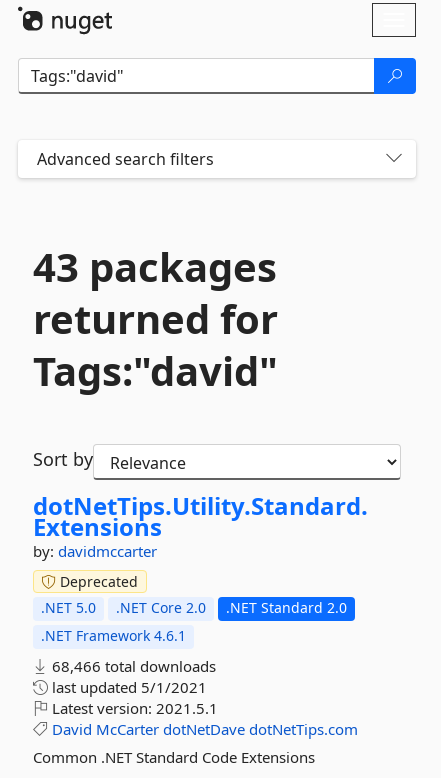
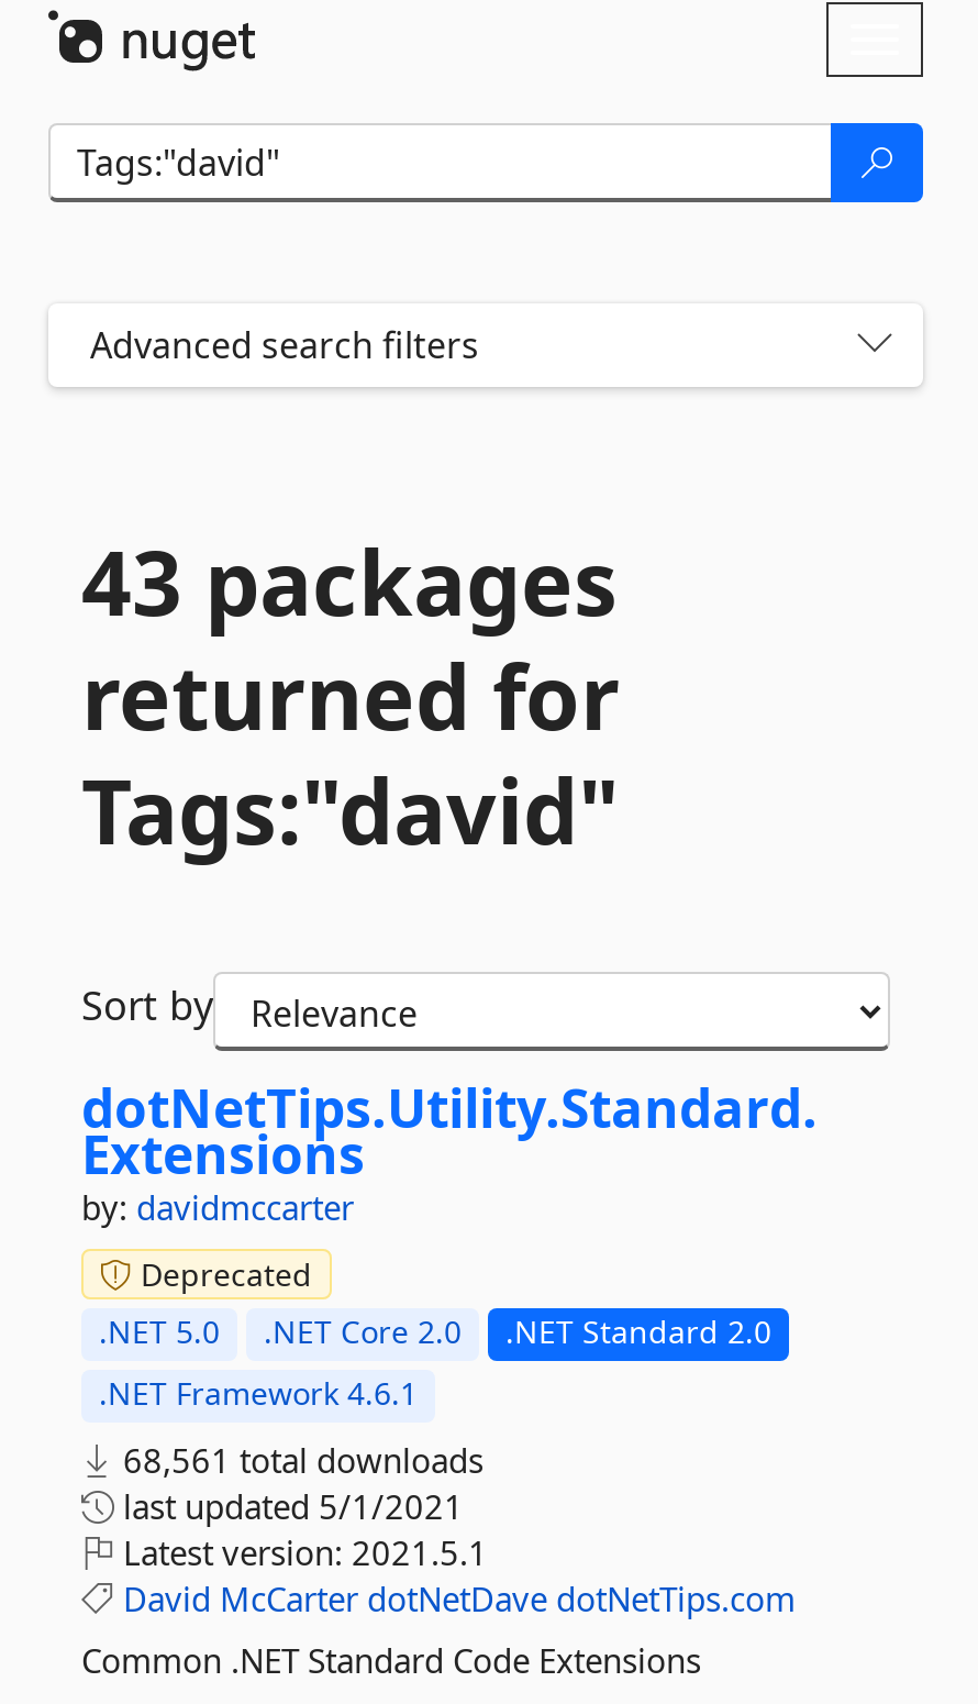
[48,656,216,676] 68,466 total downloads -> [114,1438,484,1482] 68,561 total downloads

